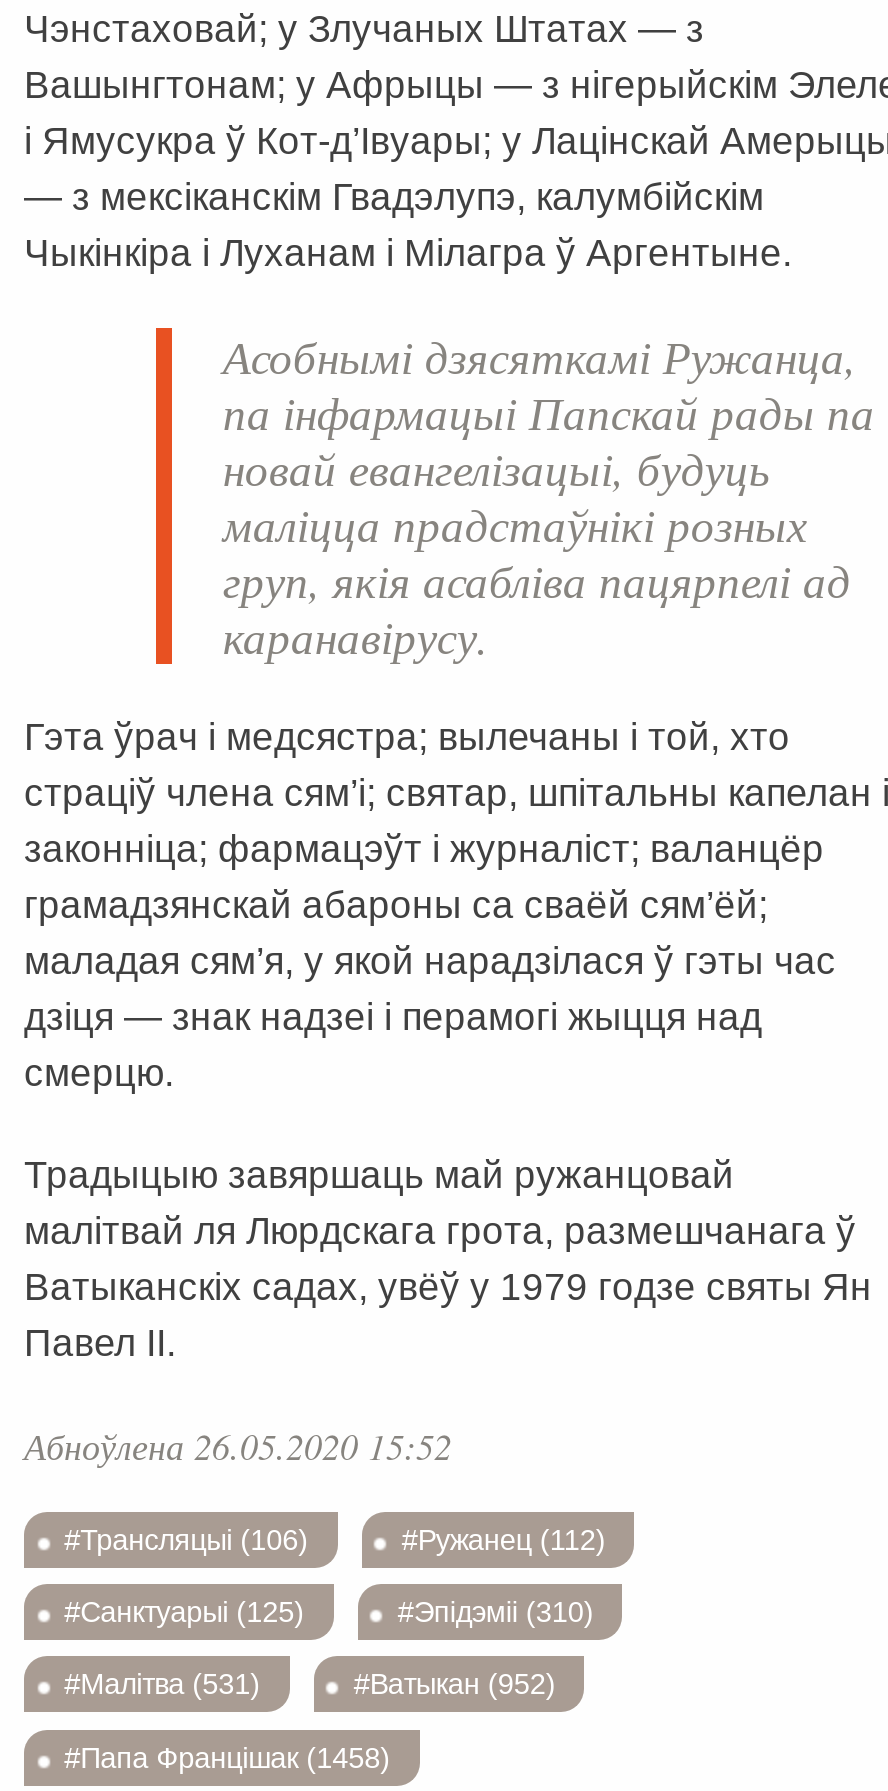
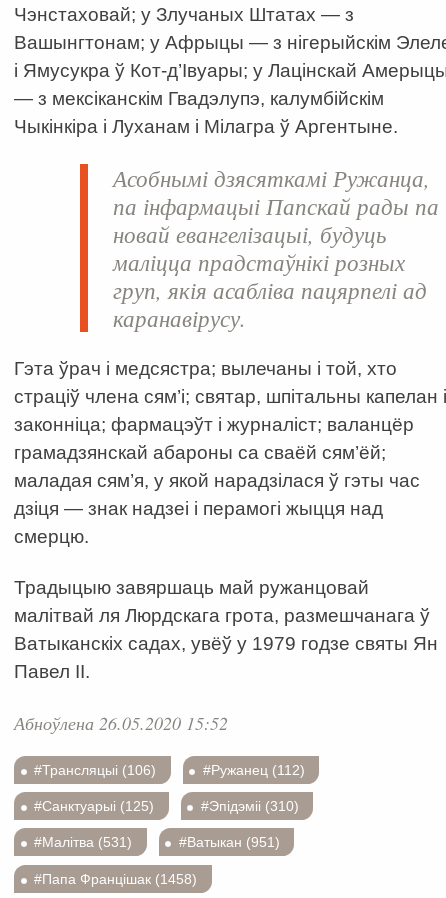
[354,1669,556,1701] #Ватыкан (952) -> [179,834,280,850] #Ватыкан (951)

